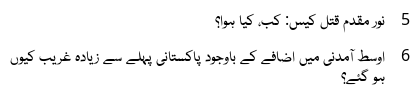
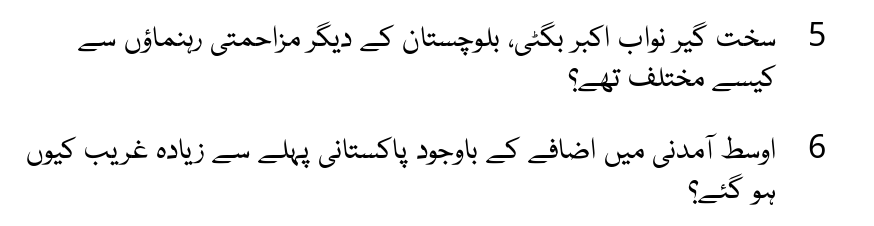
[215,8,385,30] نور مقدم قتل کیس: کب، کیا ہوا؟ -> [78,13,776,97] سخت گیر نواب اکبر بگٹی، بلوچستان کے دیگر مزاحمتی رہنماؤں سے | کیسے مختلف تھے؟

